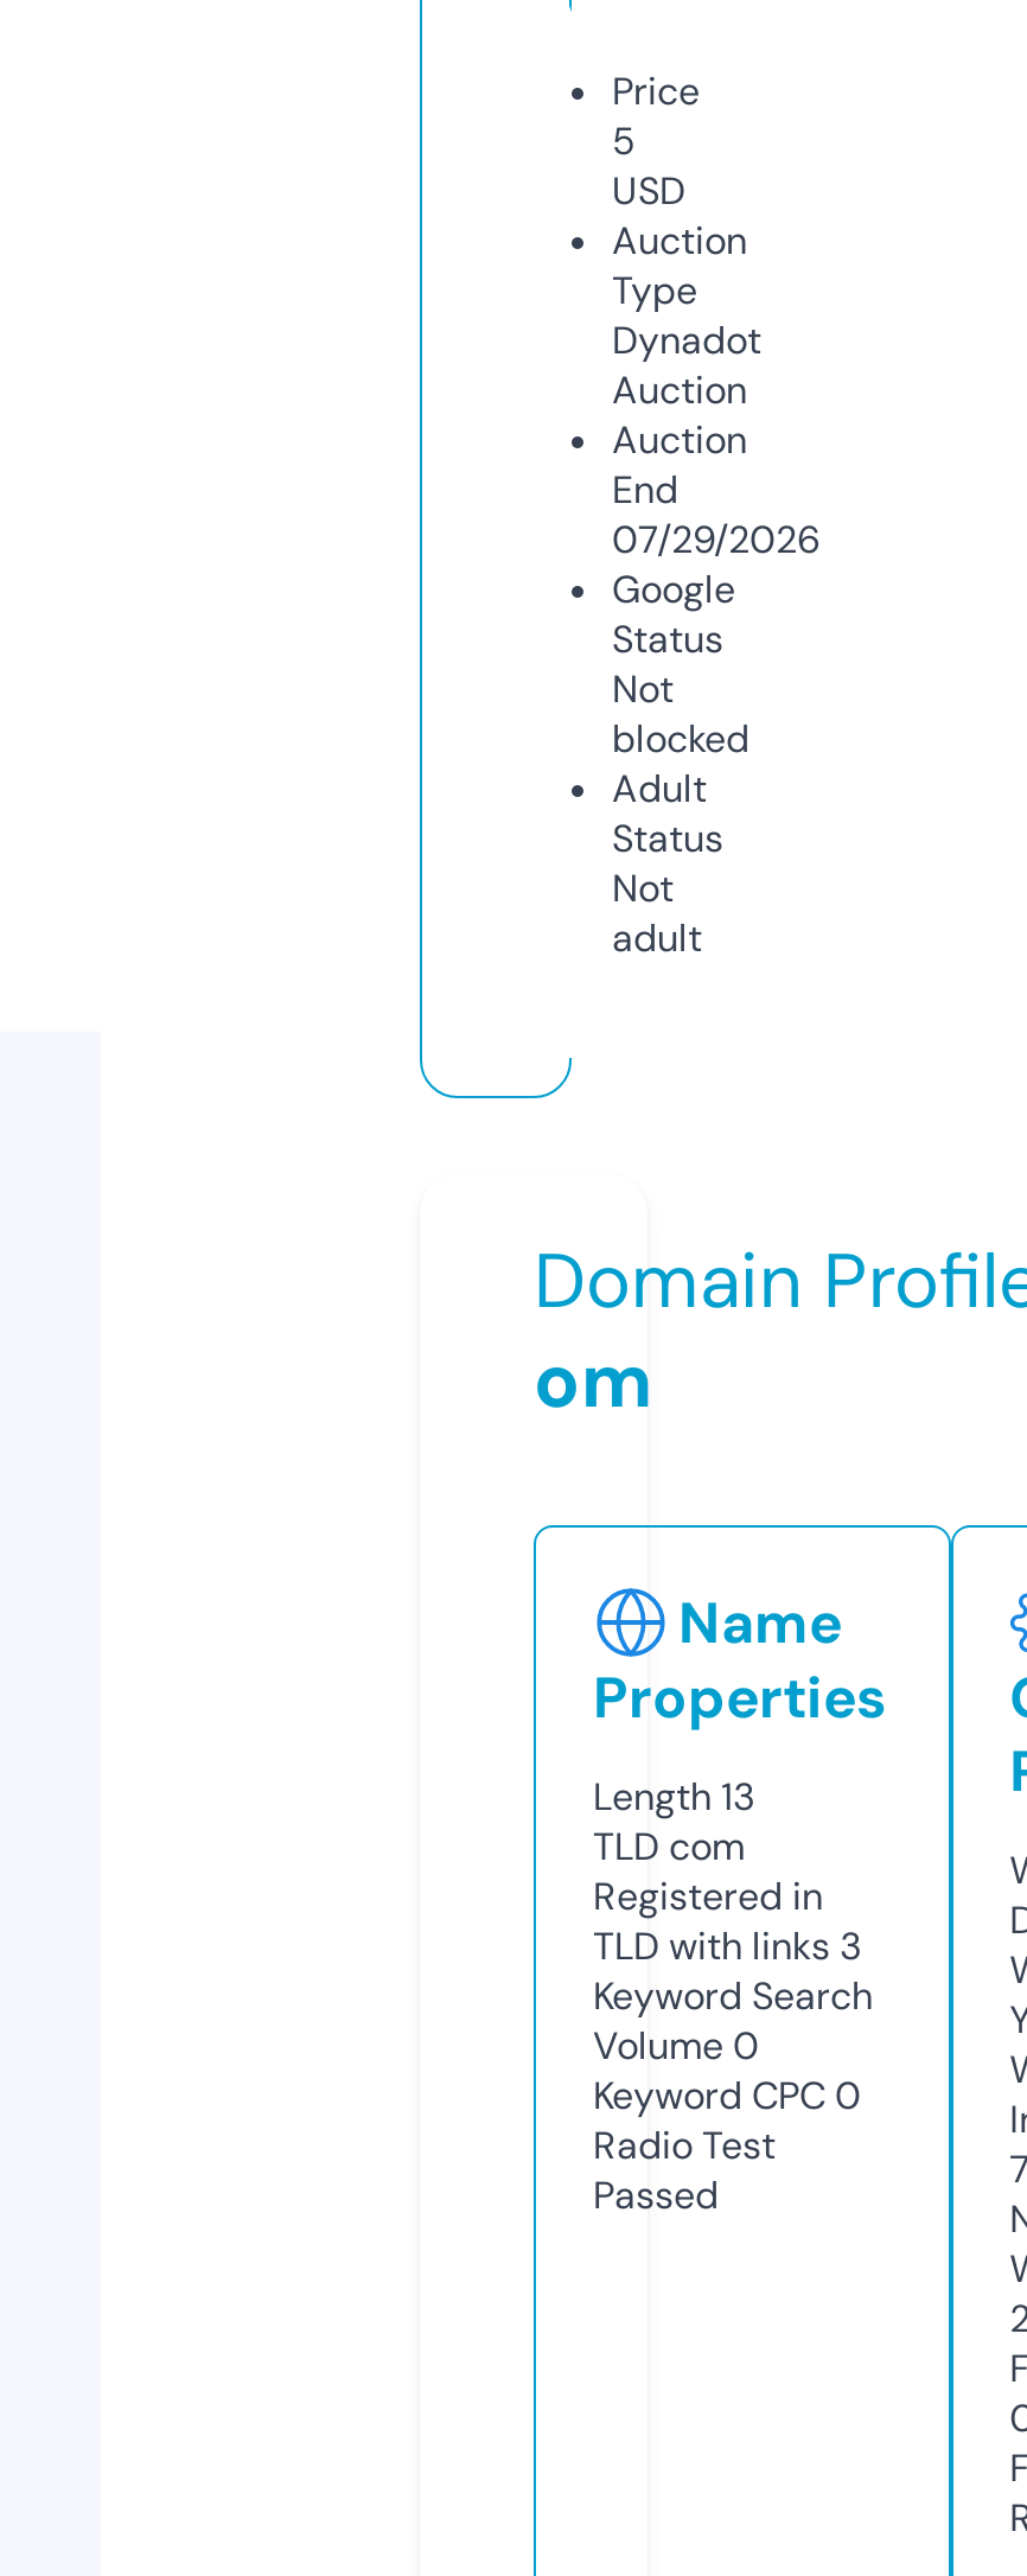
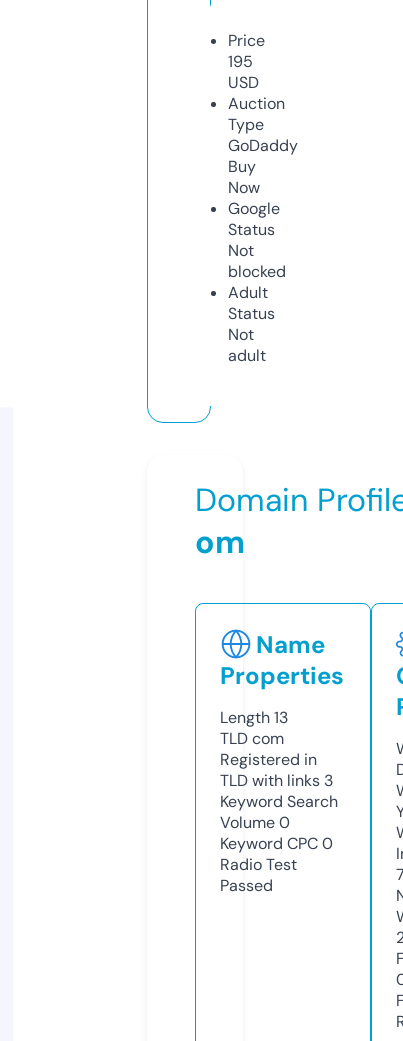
[612,116,636,166] 5 -> [228,51,253,72] 195
[612,315,821,564] Dynadot | Auction | Auction | End | 07/29/2026 -> [228,135,298,198] GoDaddy | Buy | Now

